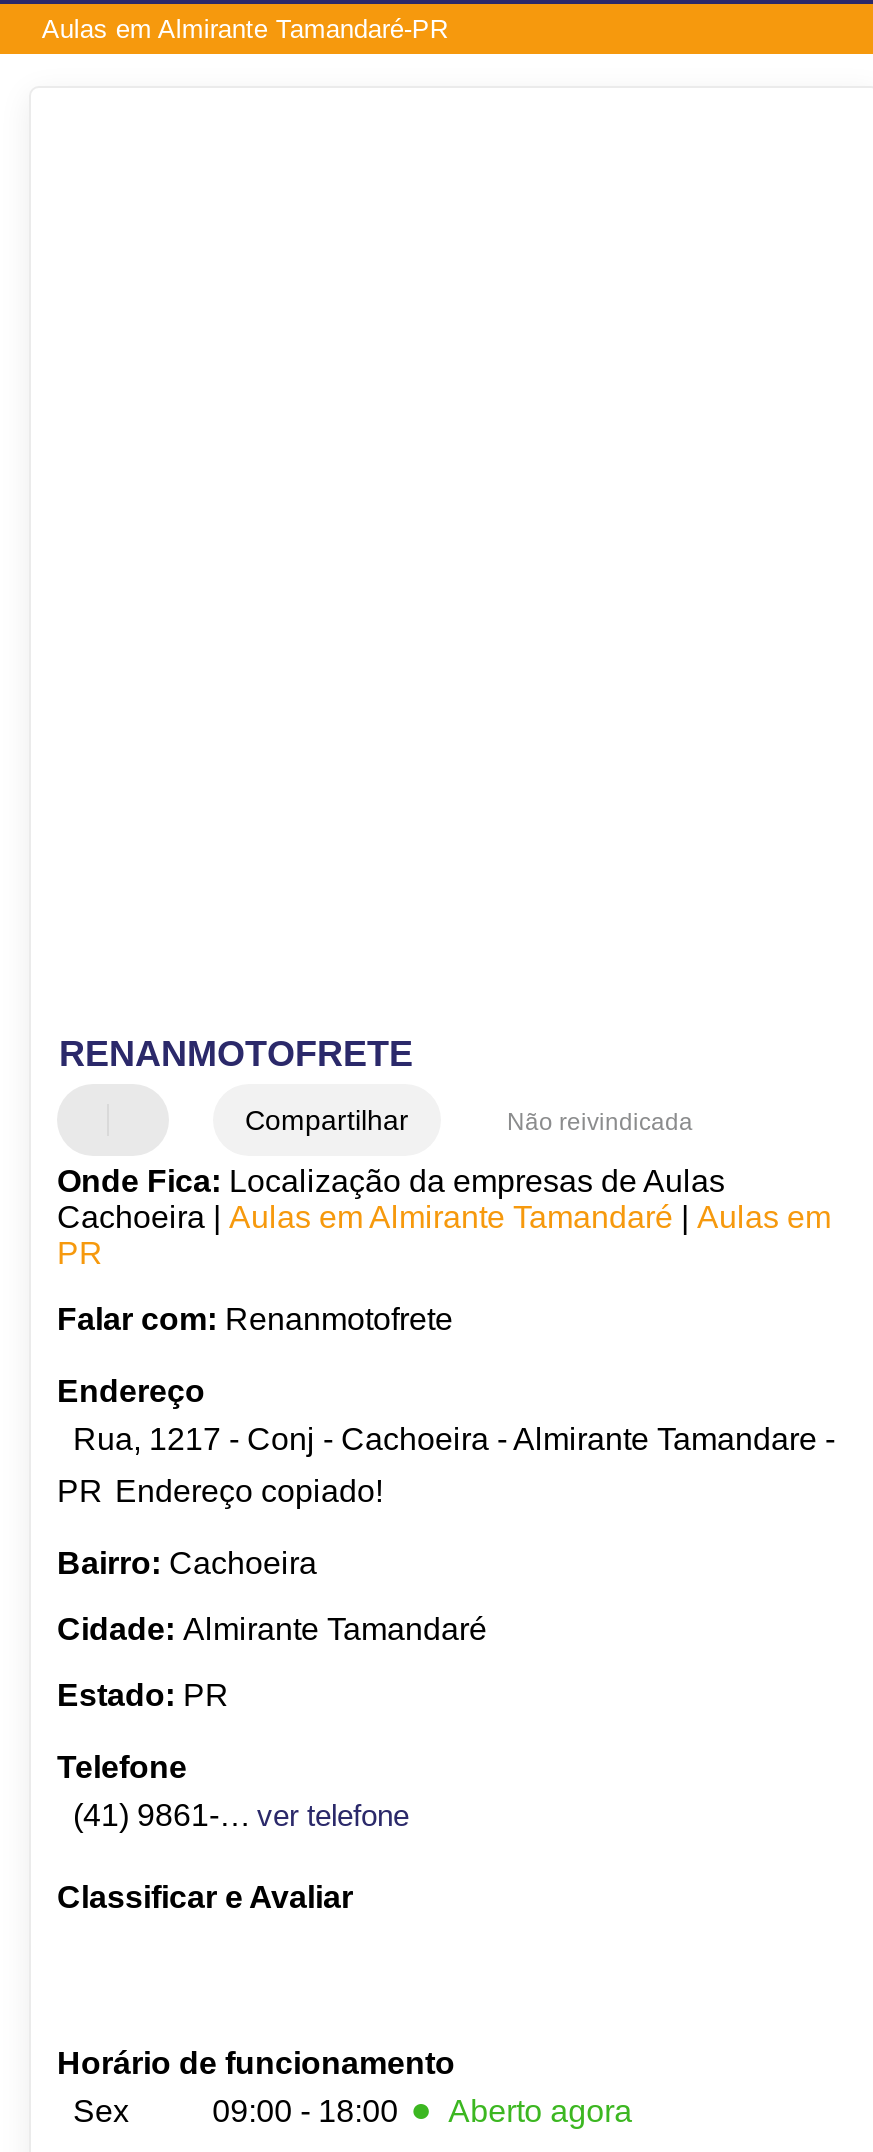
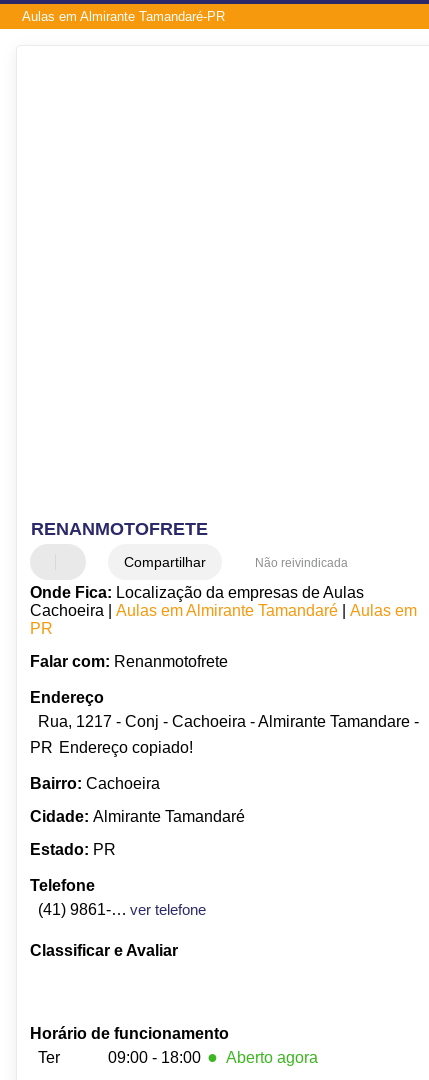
[57,2095,129,2129] Sex -> [30,1049,60,1066] Ter

